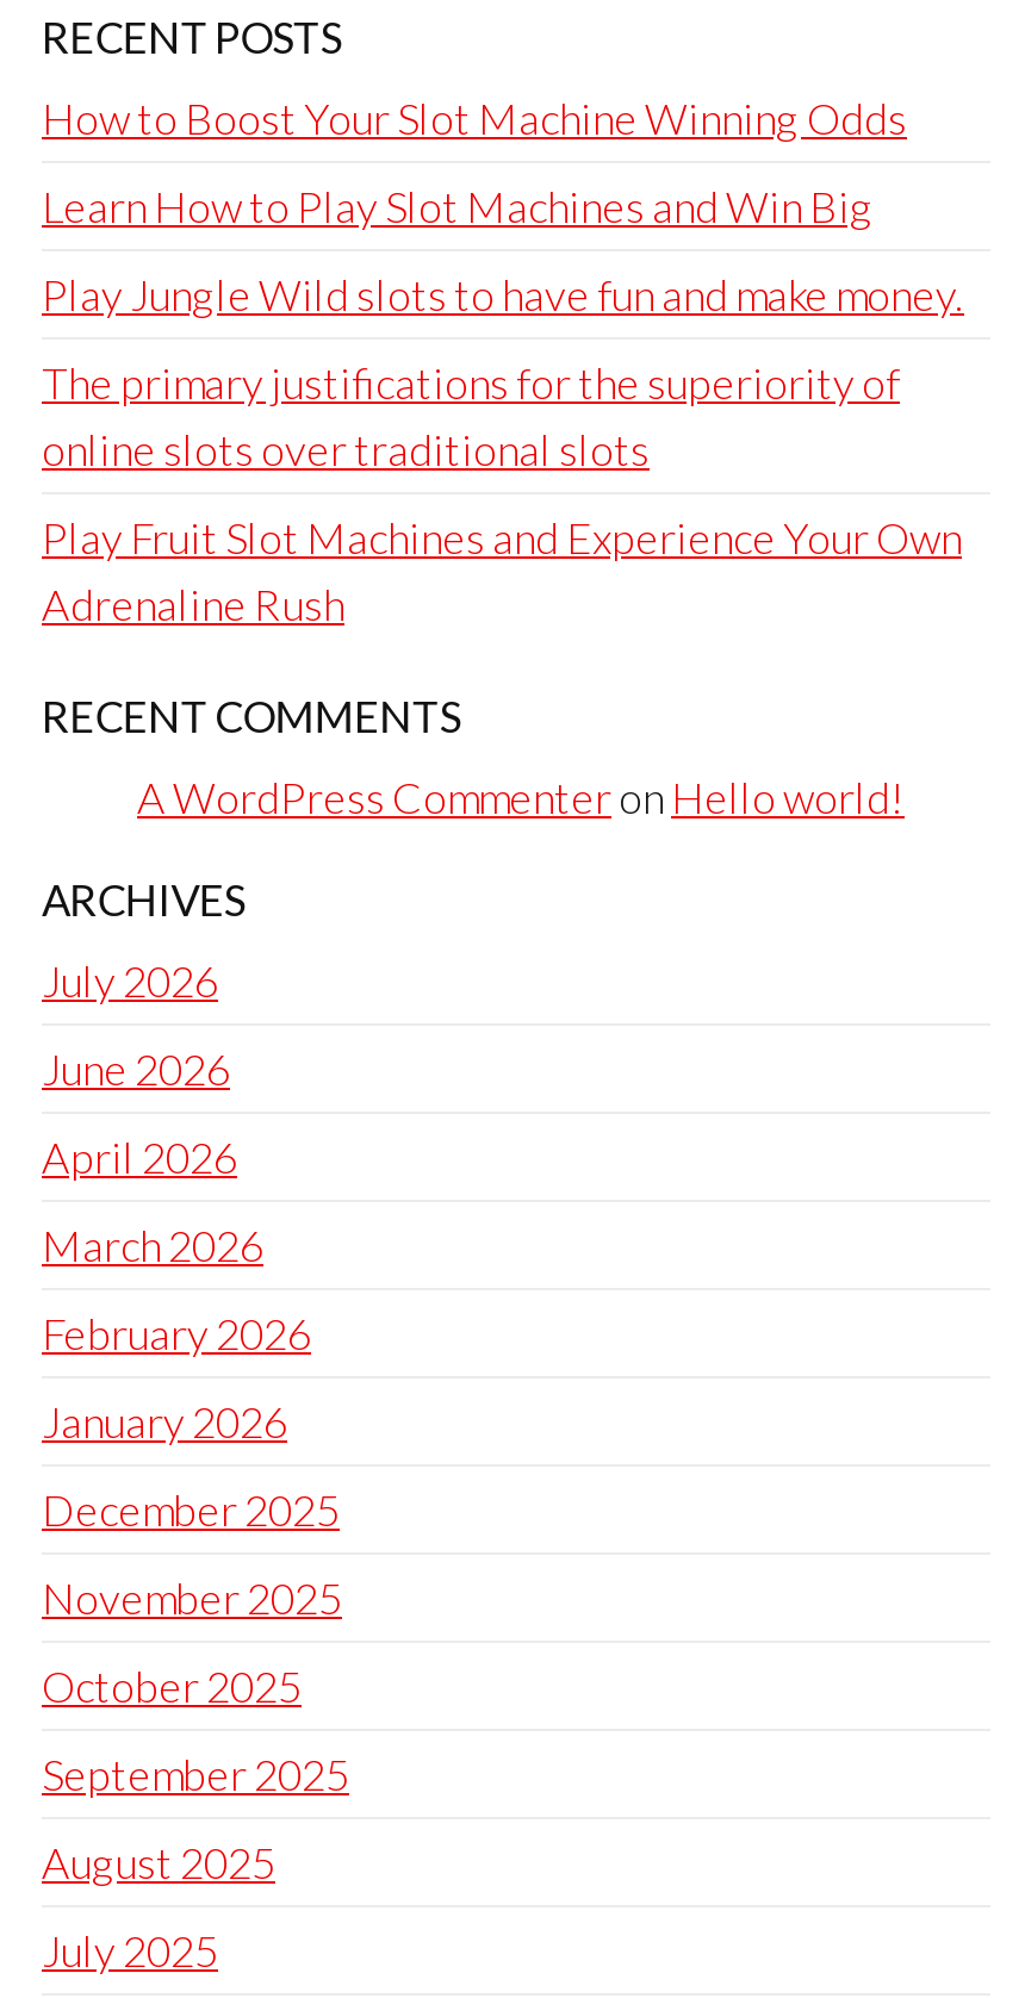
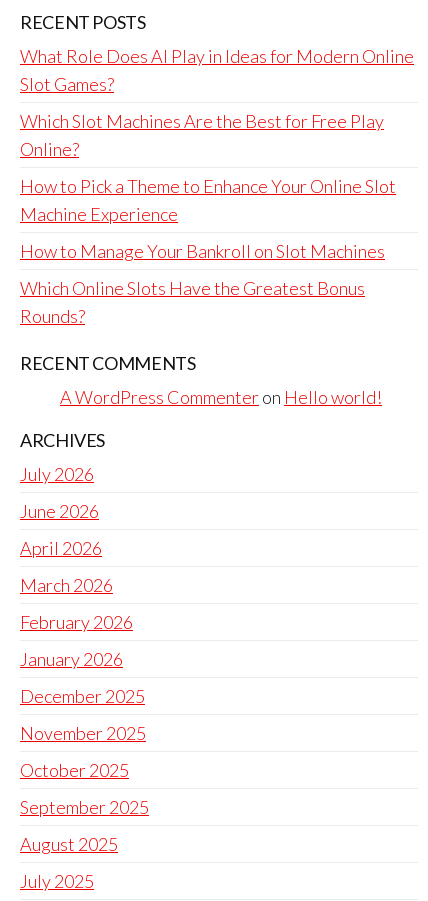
[42,92,907,144] How to Boost Your Slot Machine Winning Odds -> [20,45,414,95] What Role Does AI Play in Ideas for Modern Online | Slot Games?
[42,180,874,232] Learn How to Play Slot Machines and Win Big -> [20,110,384,160] Which Slot Machines Are the Best for Free Play | Online?
[42,268,964,320] Play Jungle Wild slots to have fun and make money. -> [20,175,396,225] How to Pick a Theme to Enhance Your Online Slot | Machine Experience
[42,356,900,475] The primary justifications for the superiority of | online slots over traditional slots -> [20,240,385,262] How to Manage Your Bankroll on Slot Machines
[42,511,962,630] Play Fruit Slot Machines and Experience Your Own | Adrenaline Rush -> [20,277,365,327] Which Online Slots Have the Greatest Bonus | Rounds?

